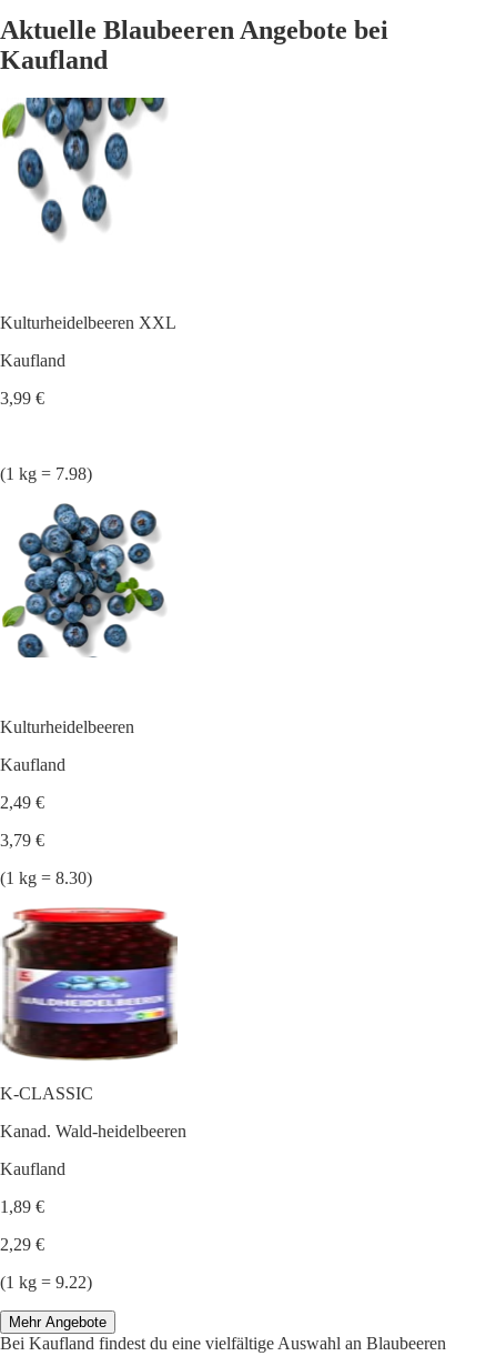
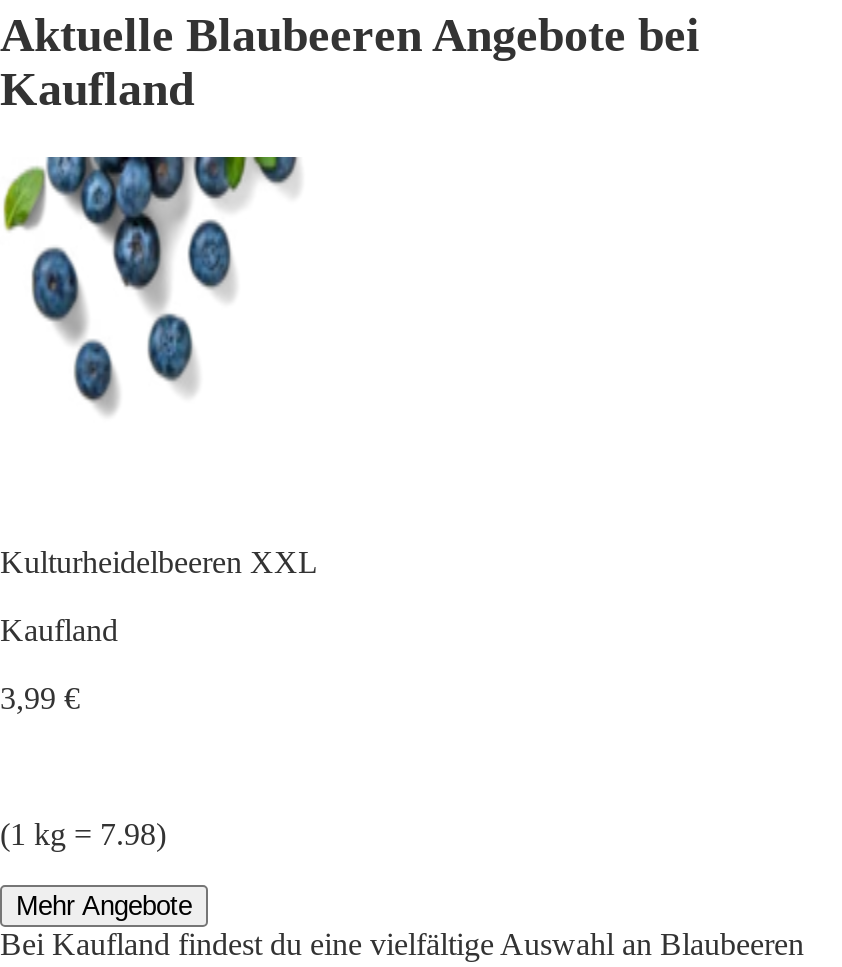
[3,504,165,659] [image] -> none
[0,718,134,888] Kulturheidelbeeren | Kaufland | 2,49 € | 3,79 € | (1 kg = 8.30) -> none
[0,907,186,1292] [image] | K-CLASSIC | Kanad. Wald-heidelbeeren | Kaufland | 1,89 € | 2,29 € | (1 kg = 9.22) -> none

